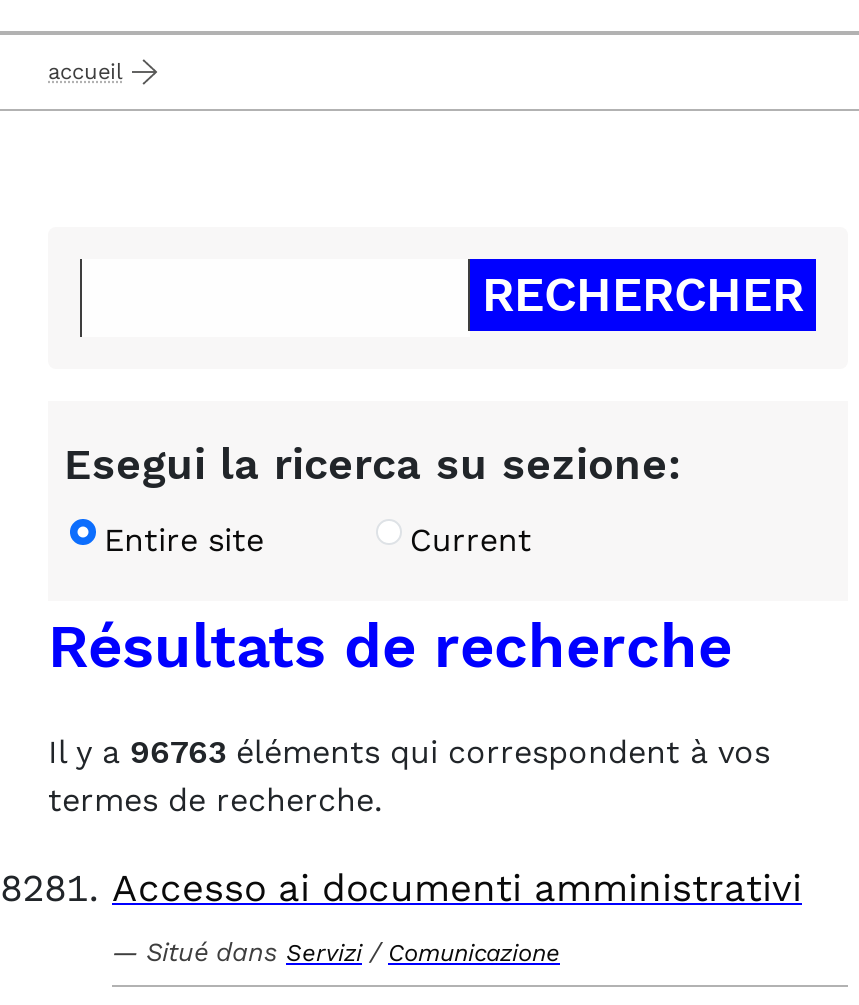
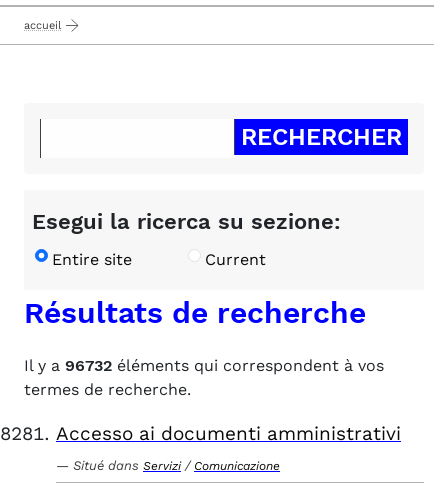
[48,733,770,771] Il y a 96763 éléments qui correspondent à vos -> [24,356,384,375] Il y a 96732 éléments qui correspondent à vos

